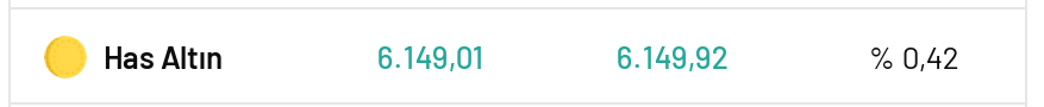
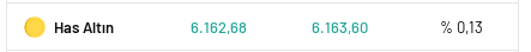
[377,37,484,75] 6.149,01 -> [190,17,247,36] 6.162,68
[616,37,728,75] 6.149,92 -> [312,17,368,36] 6.163,60
[869,37,959,75] % 0,42 -> [440,17,484,36] % 0,13

